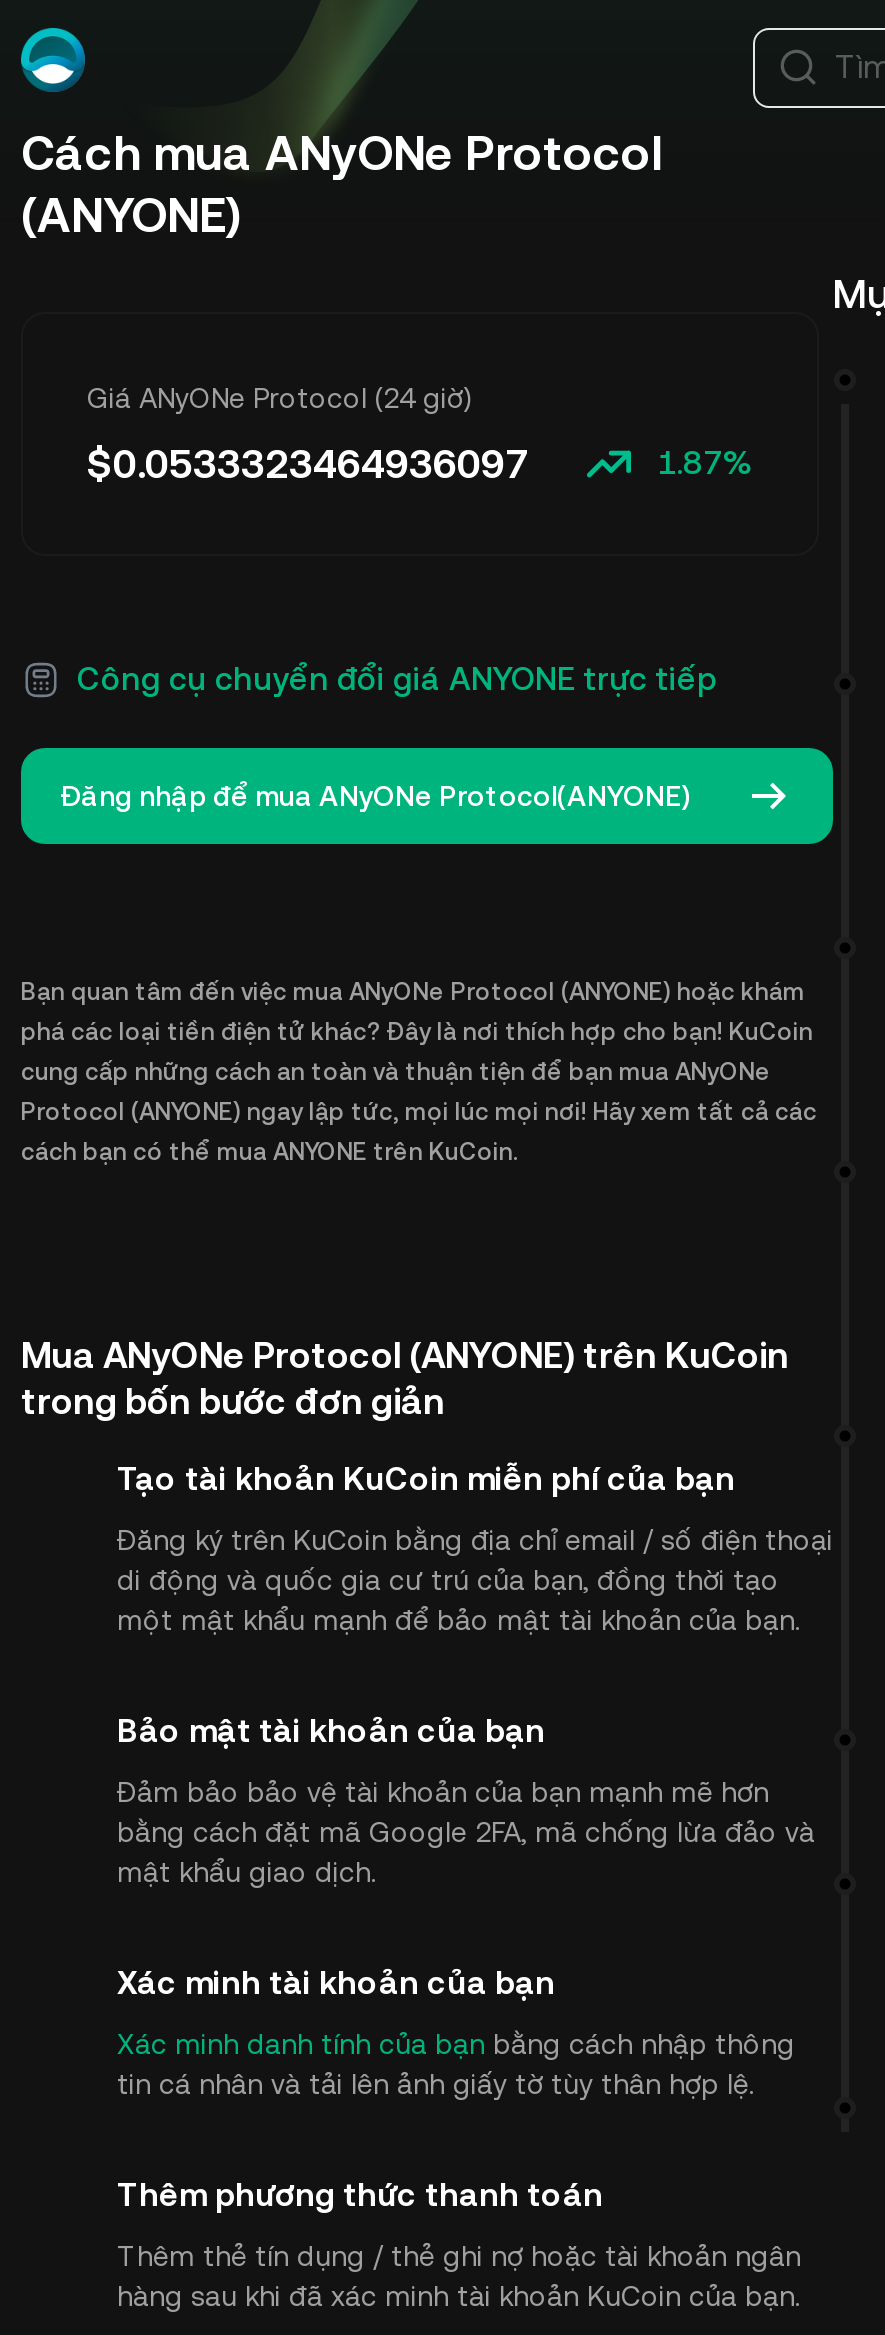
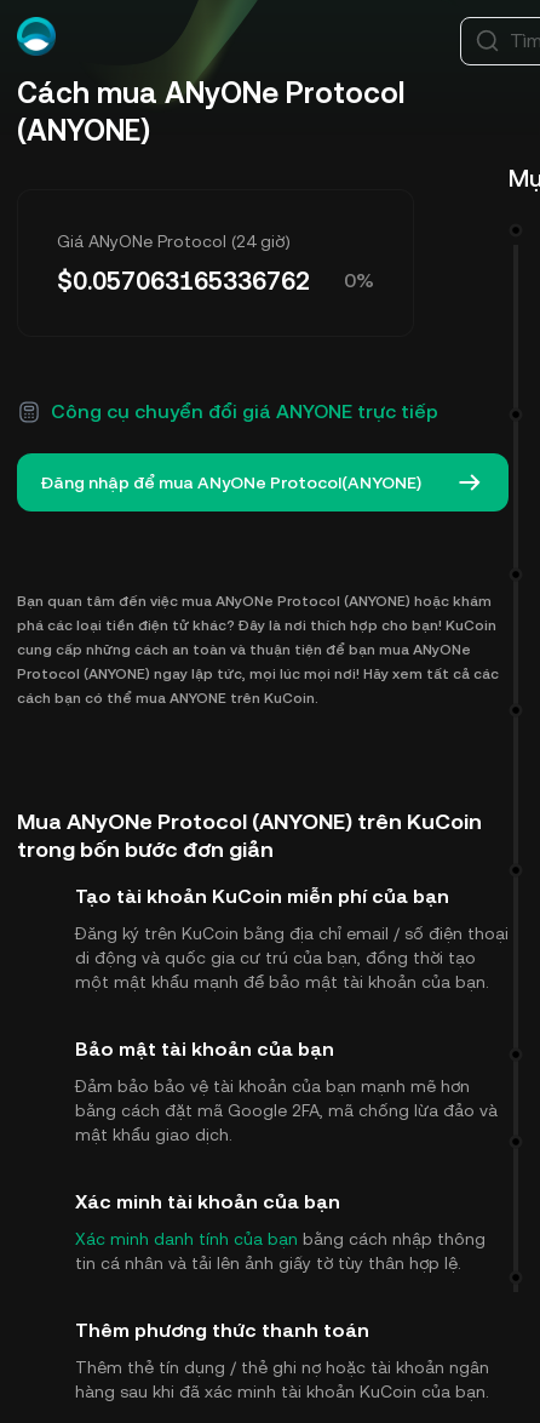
[87,440,529,488] $0.0533323464936097 -> [57,267,310,296] $0.057063165336762
[657,444,753,482] 1.87% -> [344,269,374,292] 0%

